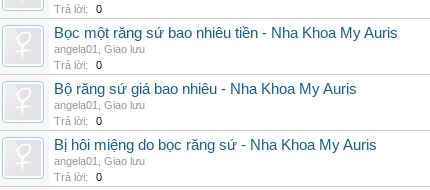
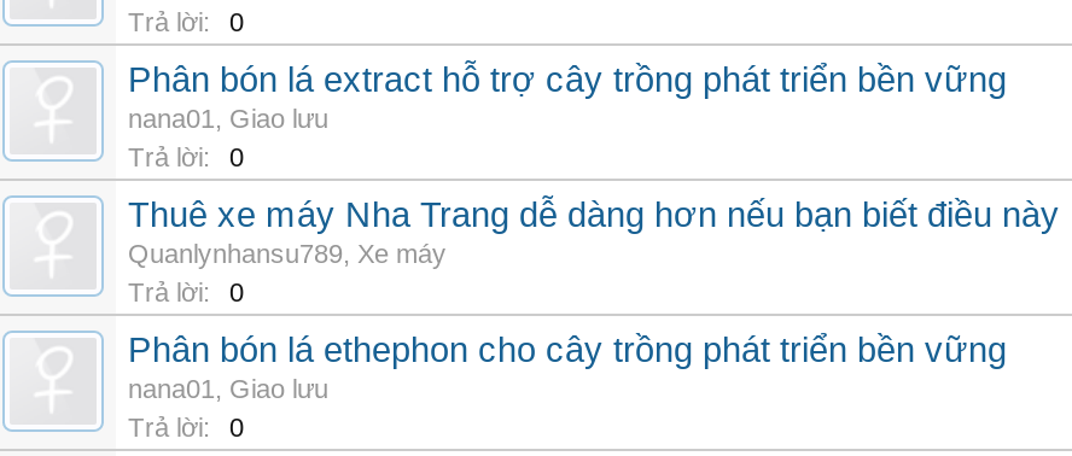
[54,25,398,55] Bọc một răng sứ bao nhiêu tiền - Nha Khoa My Auris | angela01, Giao lưu -> [128,60,1007,133] Phân bón lá extract hỗ trợ cây trồng phát triển bền vững | nana01, Giao lưu
[54,81,357,111] Bộ răng sứ giá bao nhiêu - Nha Khoa My Auris | angela01, Giao lưu -> [128,195,1060,268] Thuê xe máy Nha Trang dễ dàng hơn nếu bạn biết điều này | Quanlynhansu789, Xe máy
[54,137,377,167] Bị hôi miệng do bọc răng sứ - Nha Khoa My Auris | angela01, Giao lưu -> [128,331,1007,403] Phân bón lá ethephon cho cây trồng phát triển bền vững | nana01, Giao lưu

